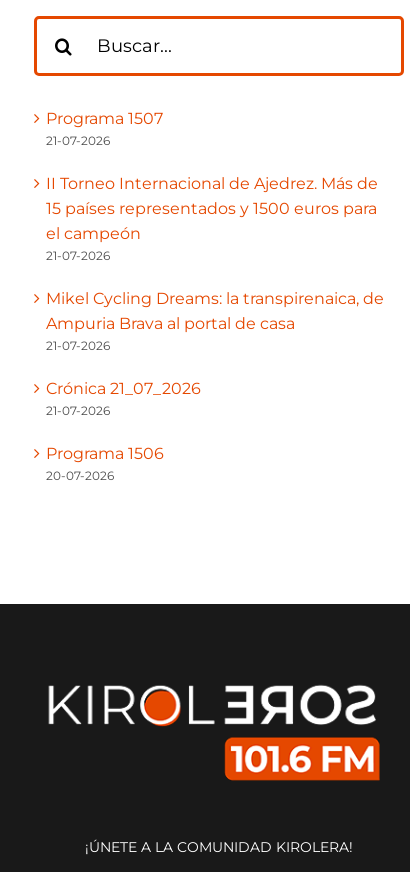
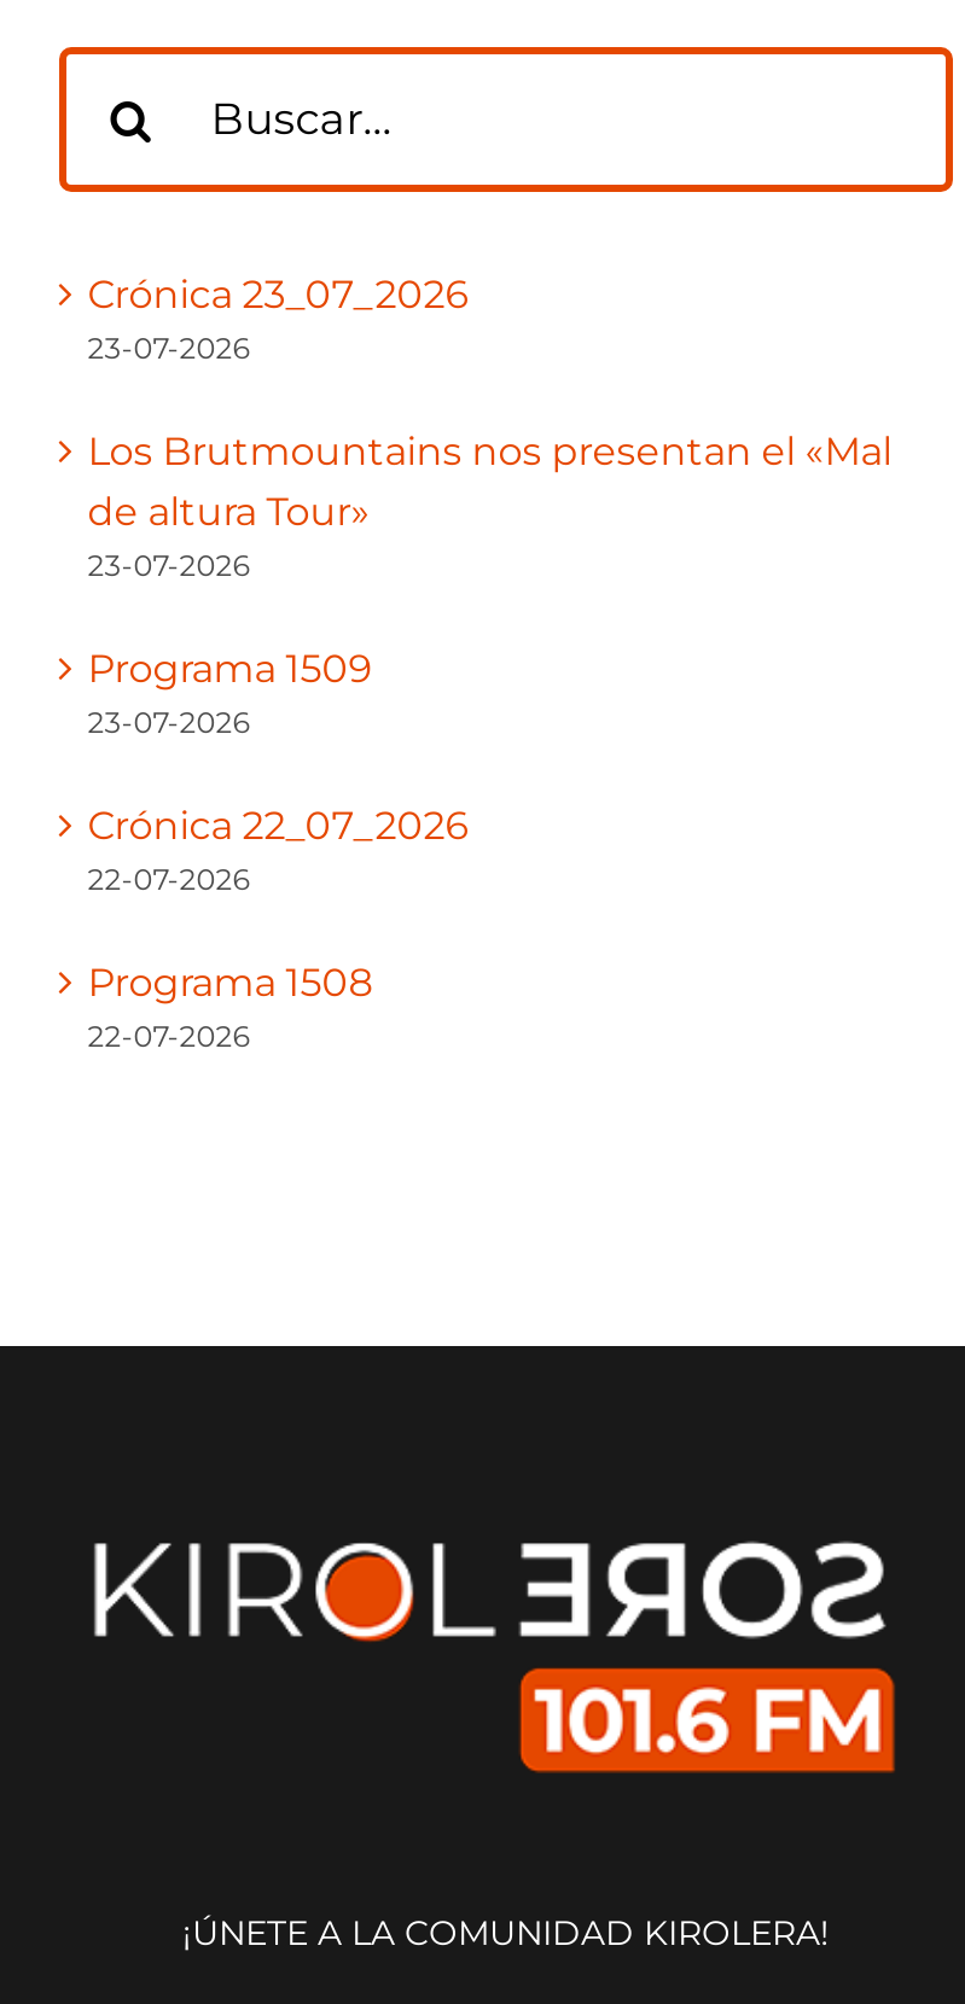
[46,109,163,148] Programa 1507 | 21-07-2026 -> [88,271,469,366] Crónica 23_07_2026 | 23-07-2026
[46,174,378,263] II Torneo Internacional de Ajedrez. Más de | 15 países representados y 1500 euros para | el campeón | 21-07-2026 -> [88,428,892,583] Los Brutmountains nos presentan el «Mal | de altura Tour» | 23-07-2026
[46,289,384,353] Mikel Cycling Dreams: la transpirenaica, de | Ampuria Brava al portal de casa | 21-07-2026 -> [88,646,373,740] Programa 1509 | 23-07-2026
[46,379,201,418] Crónica 21_07_2026 | 21-07-2026 -> [88,803,469,897] Crónica 22_07_2026 | 22-07-2026
[46,444,164,483] Programa 1506 | 20-07-2026 -> [88,960,373,1054] Programa 1508 | 22-07-2026

